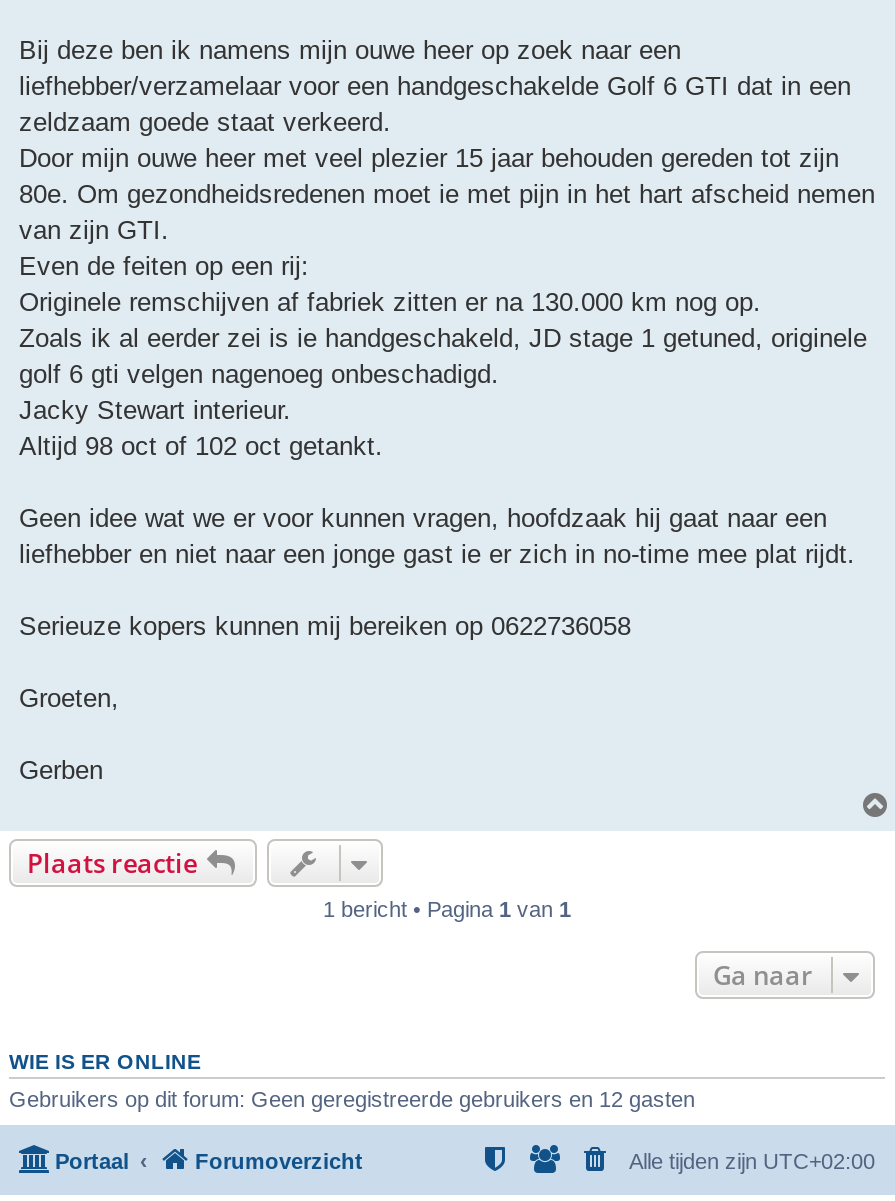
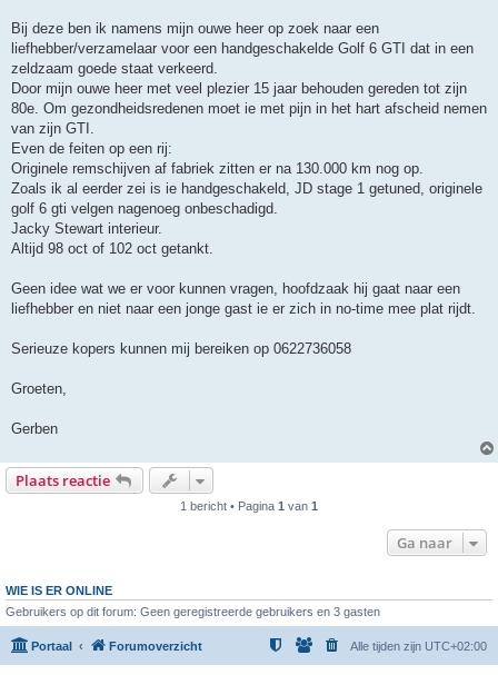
[9,1087,695,1111] Gebruikers op dit forum: Geen geregistreerde gebruikers en 12 gasten -> [6,605,380,618] Gebruikers op dit forum: Geen geregistreerde gebruikers en 3 gasten

